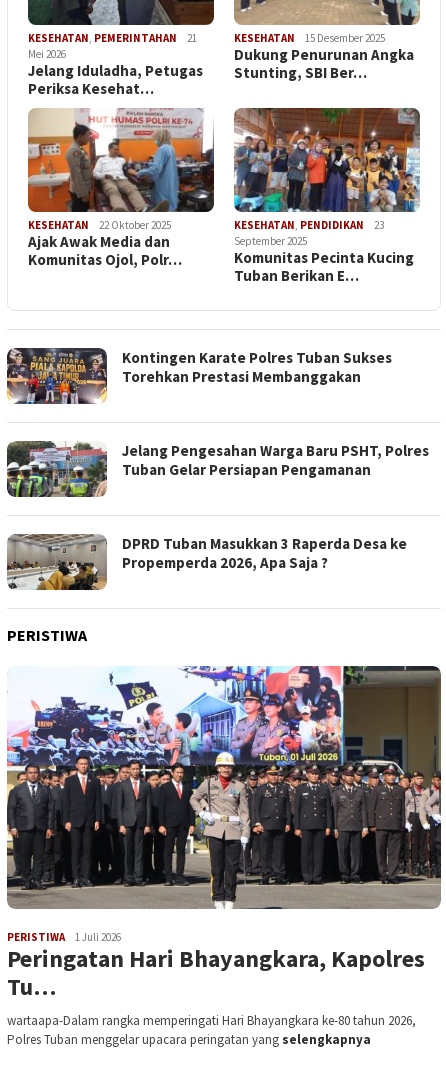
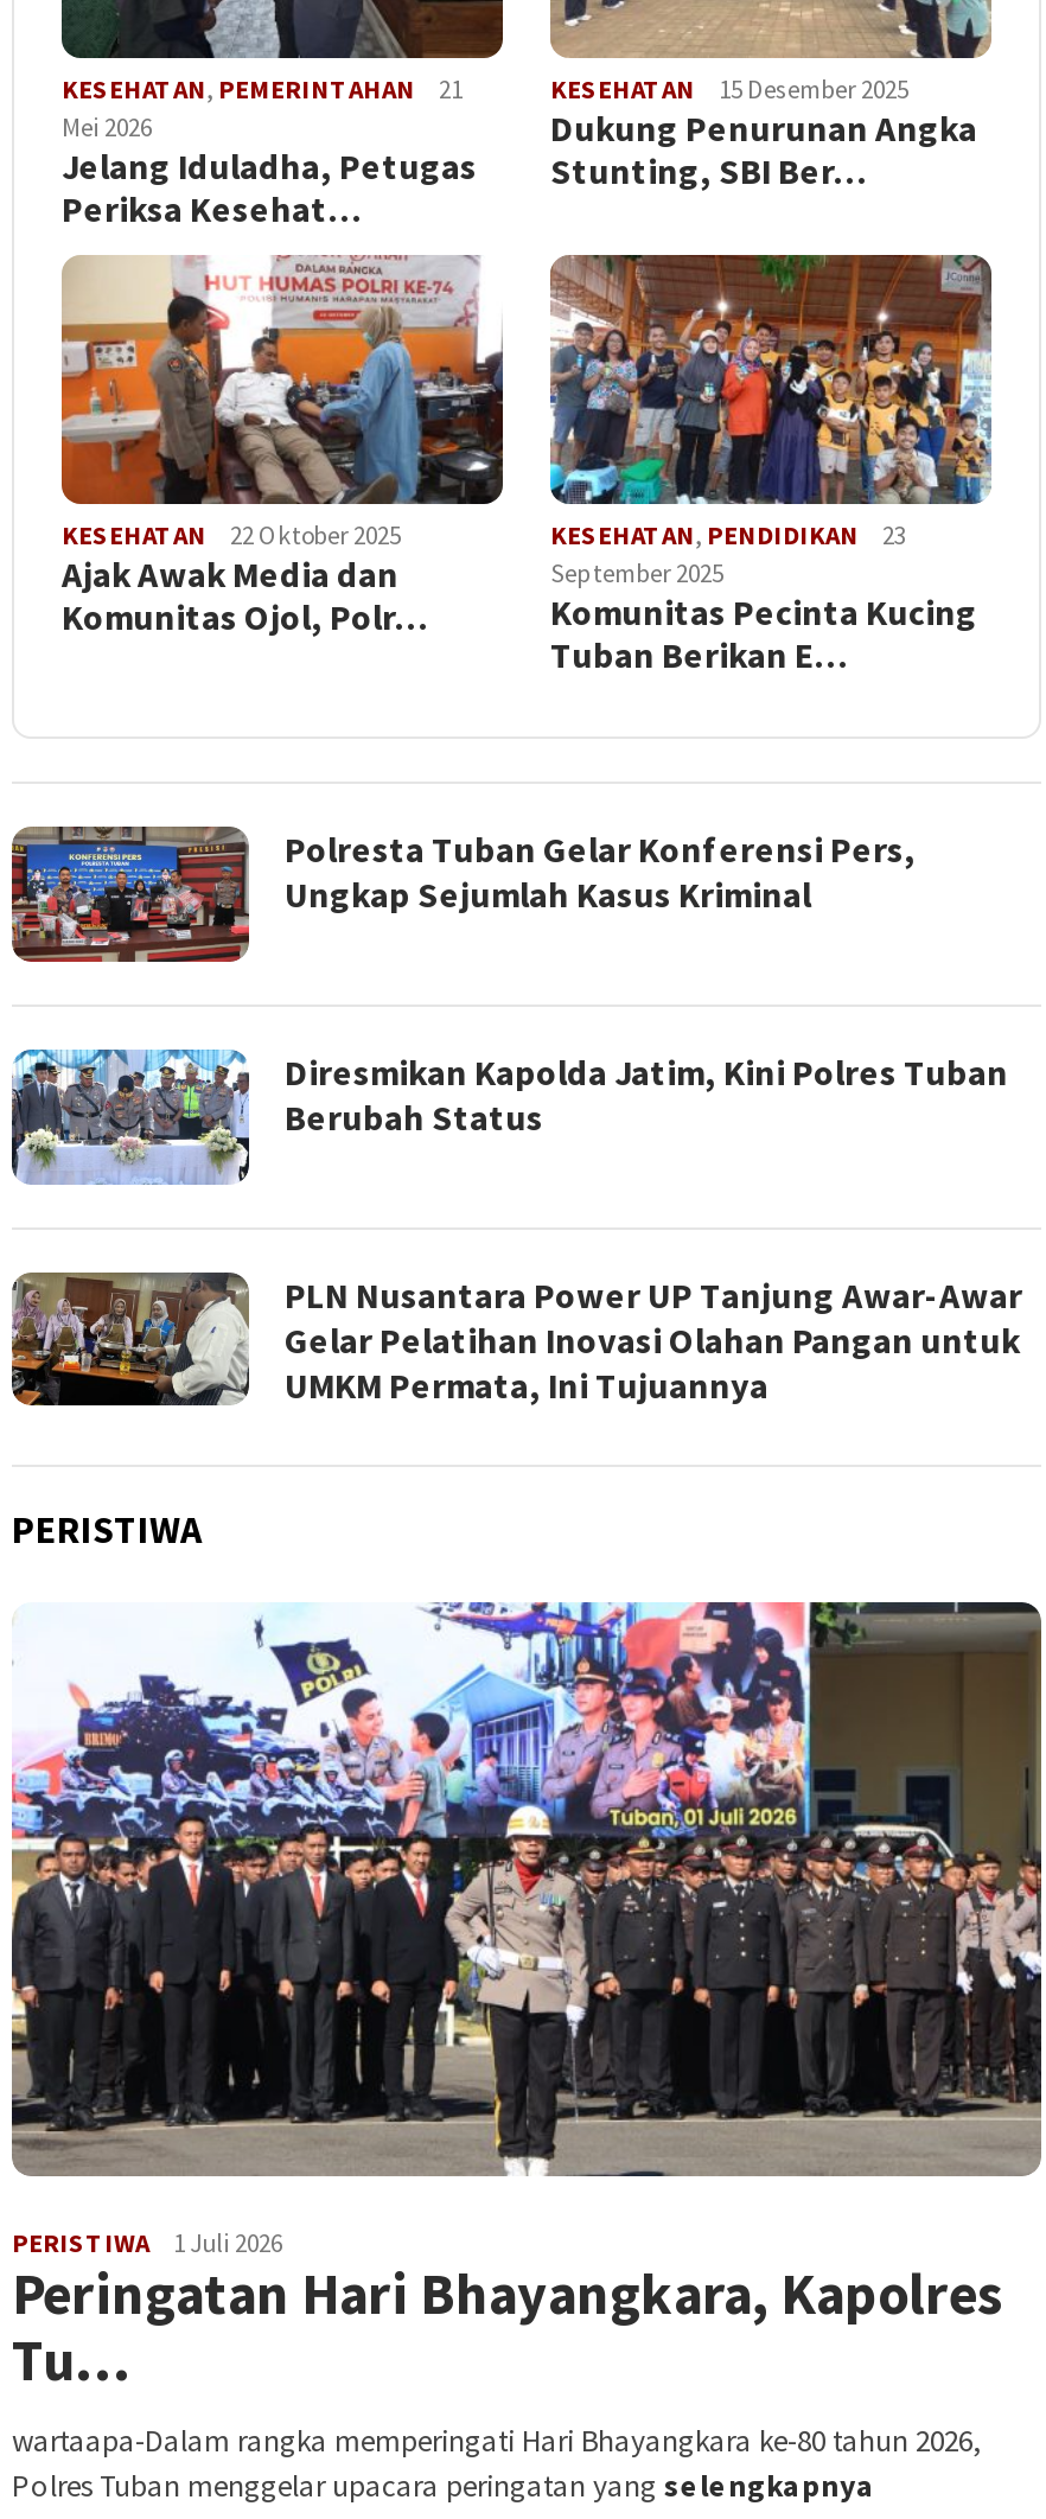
[7,347,392,405] [image] | Kontingen Karate Polres Tuban Sukses | Torehkan Prestasi Membanggakan -> [12,825,916,965] [image] | Polresta Tuban Gelar Konferensi Pers, | Ungkap Sejumlah Kasus Kriminal
[7,440,429,498] [image] | Jelang Pengesahan Warga Baru PSHT, Polres | Tuban Gelar Persiapan Pengamanan -> [12,1048,1008,1186] [image] | Diresmikan Kapolda Jatim, Kini Polres Tuban | Berubah Status
[8,533,407,591] [image] | DPRD Tuban Masukkan 3 Raperda Desa ke | Propemperda 2026, Apa Saja ? -> [12,1271,1022,1409] [image] | PLN Nusantara Power UP Tanjung Awar-Awar | Gelar Pelatihan Inovasi Olahan Pangan untuk | UMKM Permata, Ini Tujuannya

